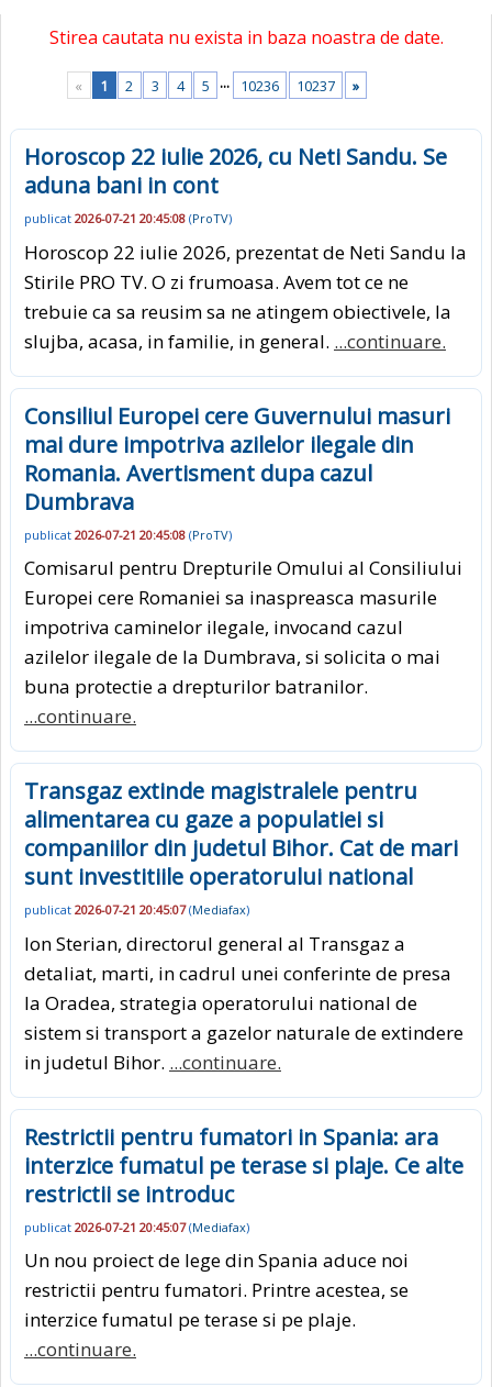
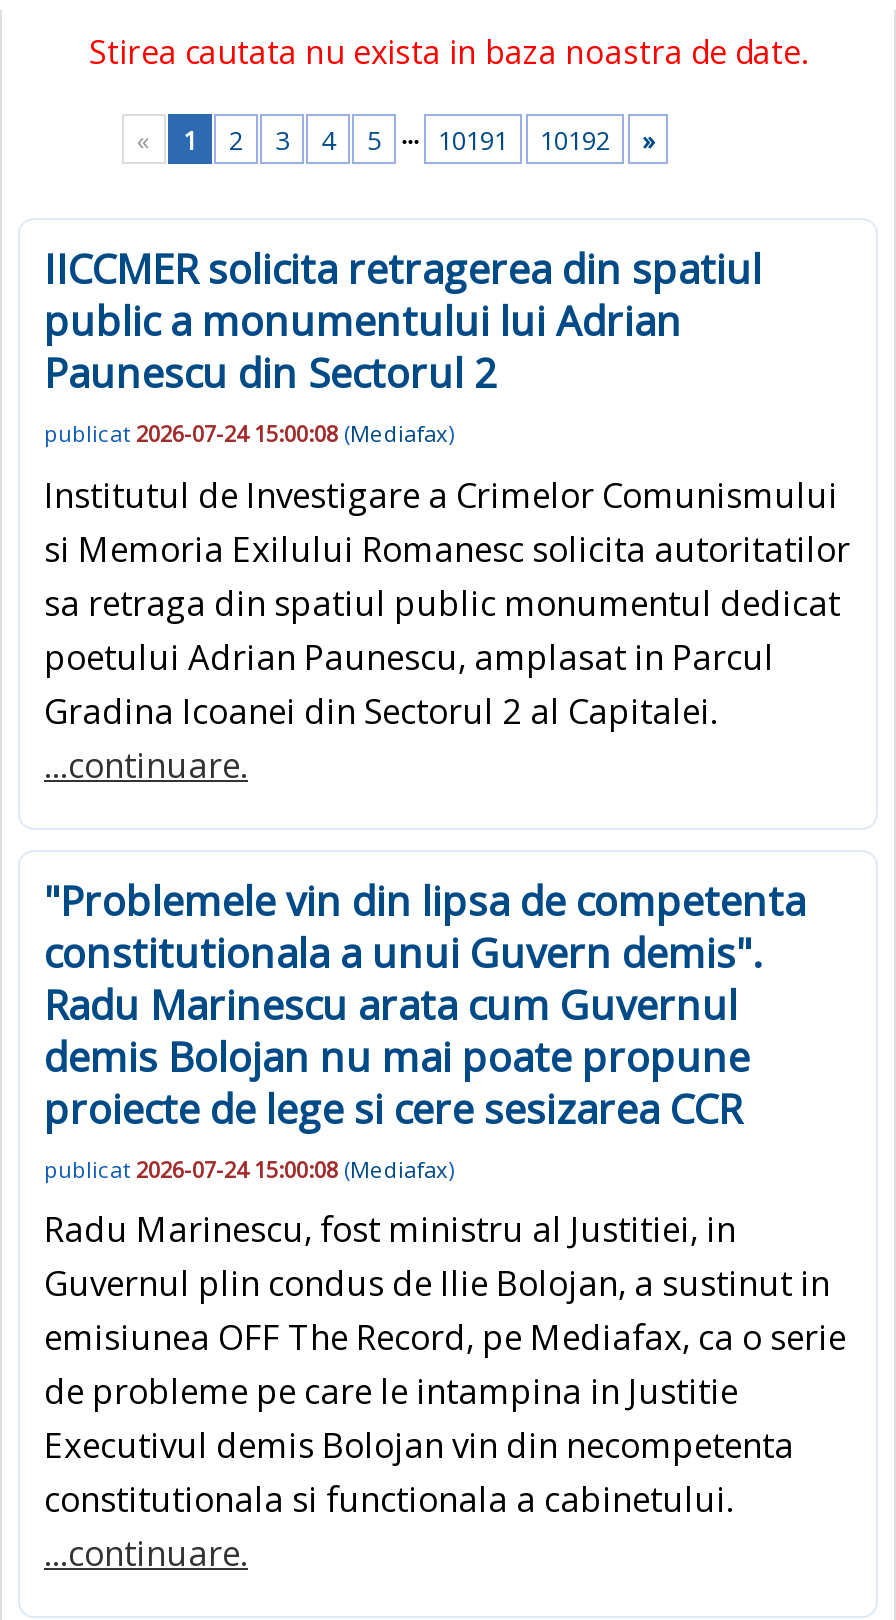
[202,73,279,95] 5 ... 10236 -> [367,116,508,157] 5 ... 10191
[297,75,335,95] 10237 -> [540,121,610,157] 10192
[24,142,467,699] Horoscop 22 iulie 2026, cu Neti Sandu. Se | aduna bani in cont | publicat 2026-07-21 20:45:08 (ProTV) | Horoscop 22 iulie 2026, prezentat de Neti Sandu la | Stirile PRO TV. O zi frumoasa. Avem tot ce ne | trebuie ca sa reusim sa ne atingem obiectivele, la | slujba, acasa, in familie, in general....continuare. | Consiliul Europei cere Guvernului masuri | mai dure impotriva azilelor ilegale din | Romania. Avertisment dupa cazul | Dumbrava | publicat 2026-07-21 20:45:08 (ProTV) | Comisarul pentru Drepturile Omului al Consiliului | Europei cere Romaniei sa inaspreasca masurile | impotriva caminelor ilegale, invocand cazul | azilelor ilegale de la Dumbrava, si solicita o mai | buna protectie a drepturilor batranilor. -> [44,242,850,733] IICCMER solicita retragerea din spatiul | public a monumentului lui Adrian | Paunescu din Sectorul 2 | publicat 2026-07-24 15:00:08 (Mediafax) | Institutul de Investigare a Crimelor Comunismului | si Memoria Exilului Romanesc solicita autoritatilor | sa retraga din spatiul public monumentul dedicat | poetului Adrian Paunescu, amplasat in Parcul | Gradina Icoanei din Sectorul 2 al Capitalei.
[24,776,463,1332] Transgaz extinde magistralele pentru | alimentarea cu gaze a populatiei si | companiilor din judetul Bihor. Cat de mari | sunt investitiile operatorului national | publicat 2026-07-21 20:45:07 (Mediafax) | Ion Sterian, directorul general al Transgaz a | detaliat, marti, in cadrul unei conferinte de presa | la Oradea, strategia operatorului national de | sistem si transport a gazelor naturale de extindere | in judetul Bihor....continuare. | Restrictii pentru fumatori in Spania: ara | interzice fumatul pe terase si plaje. Ce alte | restrictii se introduc | publicat 2026-07-21 20:45:07 (Mediafax) | Un nou proiect de lege din Spania aduce noi | restrictii pentru fumatori. Printre acestea, se | interzice fumatul pe terase si pe plaje. -> [44,873,846,1522] "Problemele vin din lipsa de competenta | constitutionala a unui Guvern demis". | Radu Marinescu arata cum Guvernul | demis Bolojan nu mai poate propune | proiecte de lege si cere sesizarea CCR | publicat 2026-07-24 15:00:08 (Mediafax) | Radu Marinescu, fost ministru al Justitiei, in | Guvernul plin condus de Ilie Bolojan, a sustinut in | emisiunea OFF The Record, pe Mediafax, ca o serie | de probleme pe care le intampina in Justitie | Executivul demis Bolojan vin din necompetenta | constitutionala si functionala a cabinetului.

